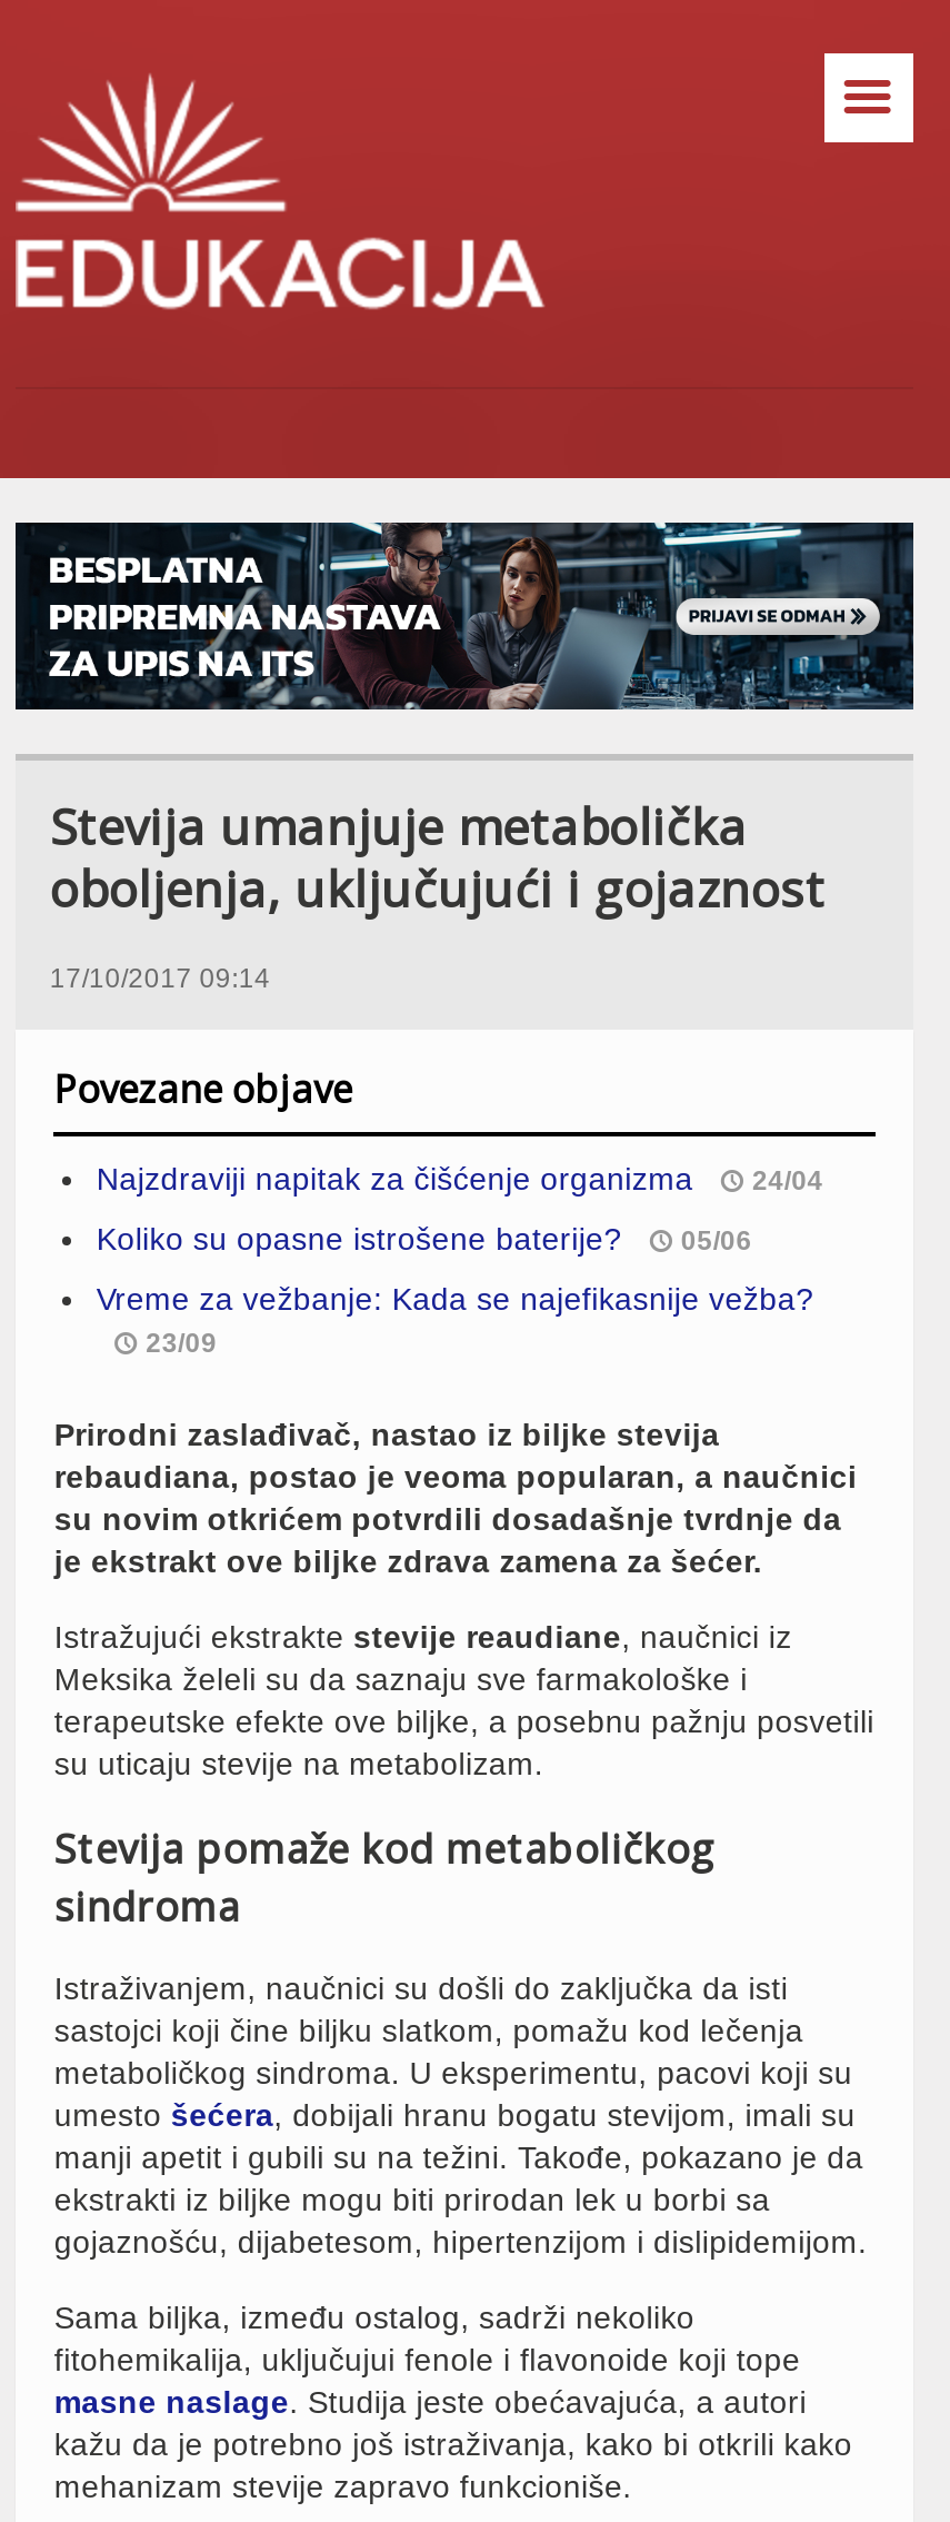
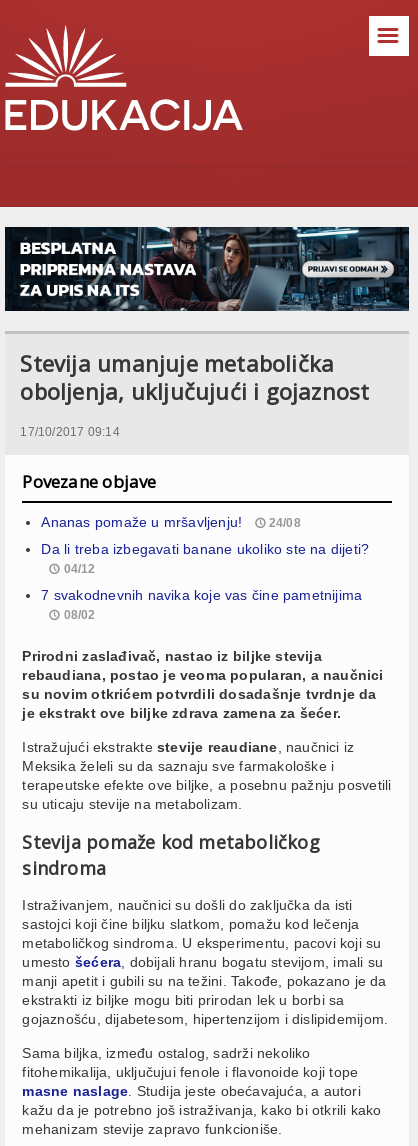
[96,1161,823,1197] Najzdraviji napitak za čišćenje organizma | 24/04 -> [41,514,301,530] Ananas pomaže u mršavljenju! | 24/08
[96,1221,752,1257] Koliko su opasne istrošene baterije? | 05/06 -> [41,541,369,576] Da li treba izbegavati banane ukoliko ste na dijeti? | 04/12
[96,1281,814,1359] Vreme za vežbanje: Kada se najefikasnije vežba? | 23/09 -> [41,587,362,622] 7 svakodnevnih navika koje vas čine pametnijima | 08/02

